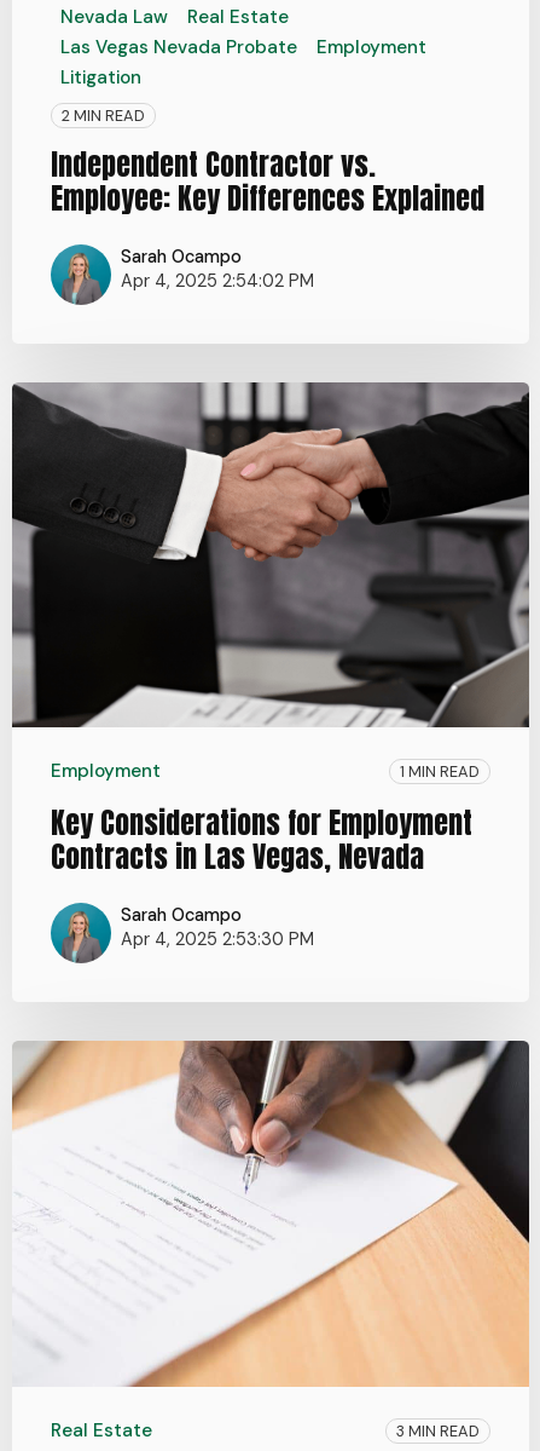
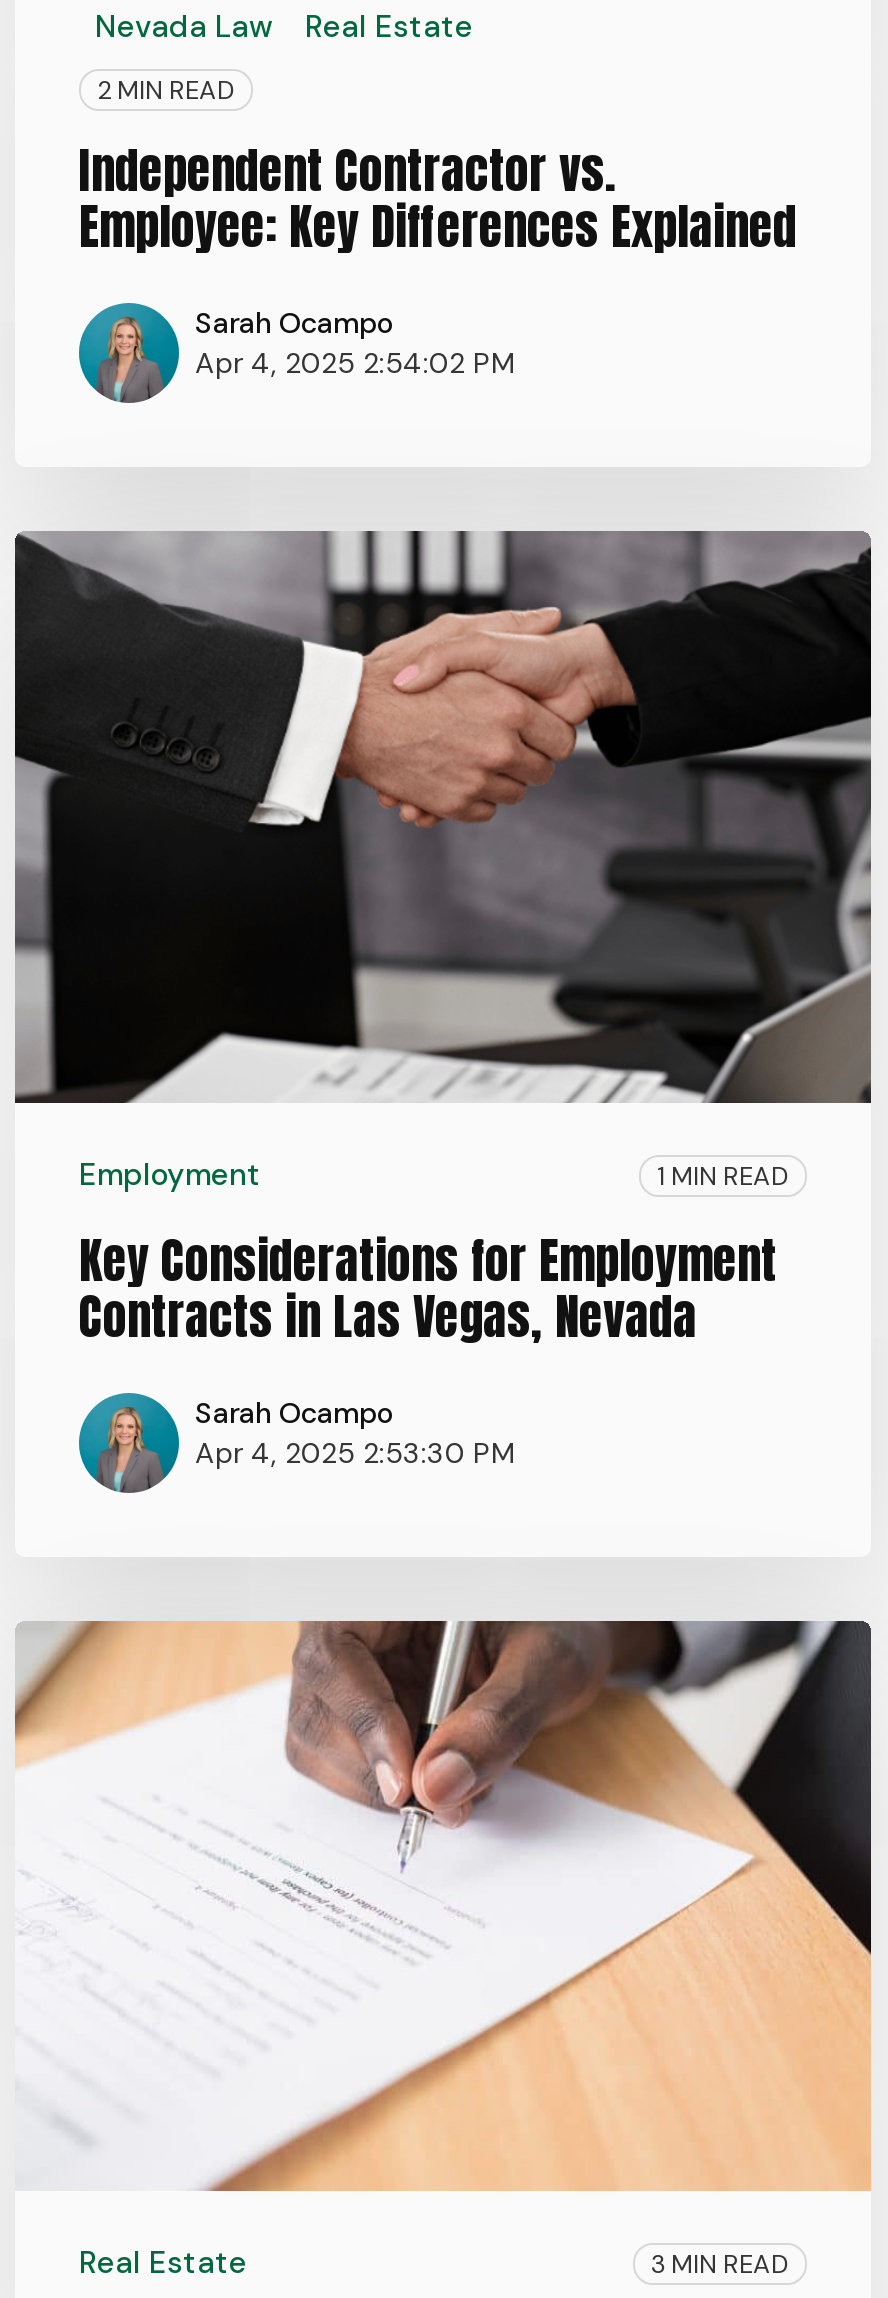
[60,35,426,89] Las Vegas Nevada Probate | Employment | Litigation -> none

